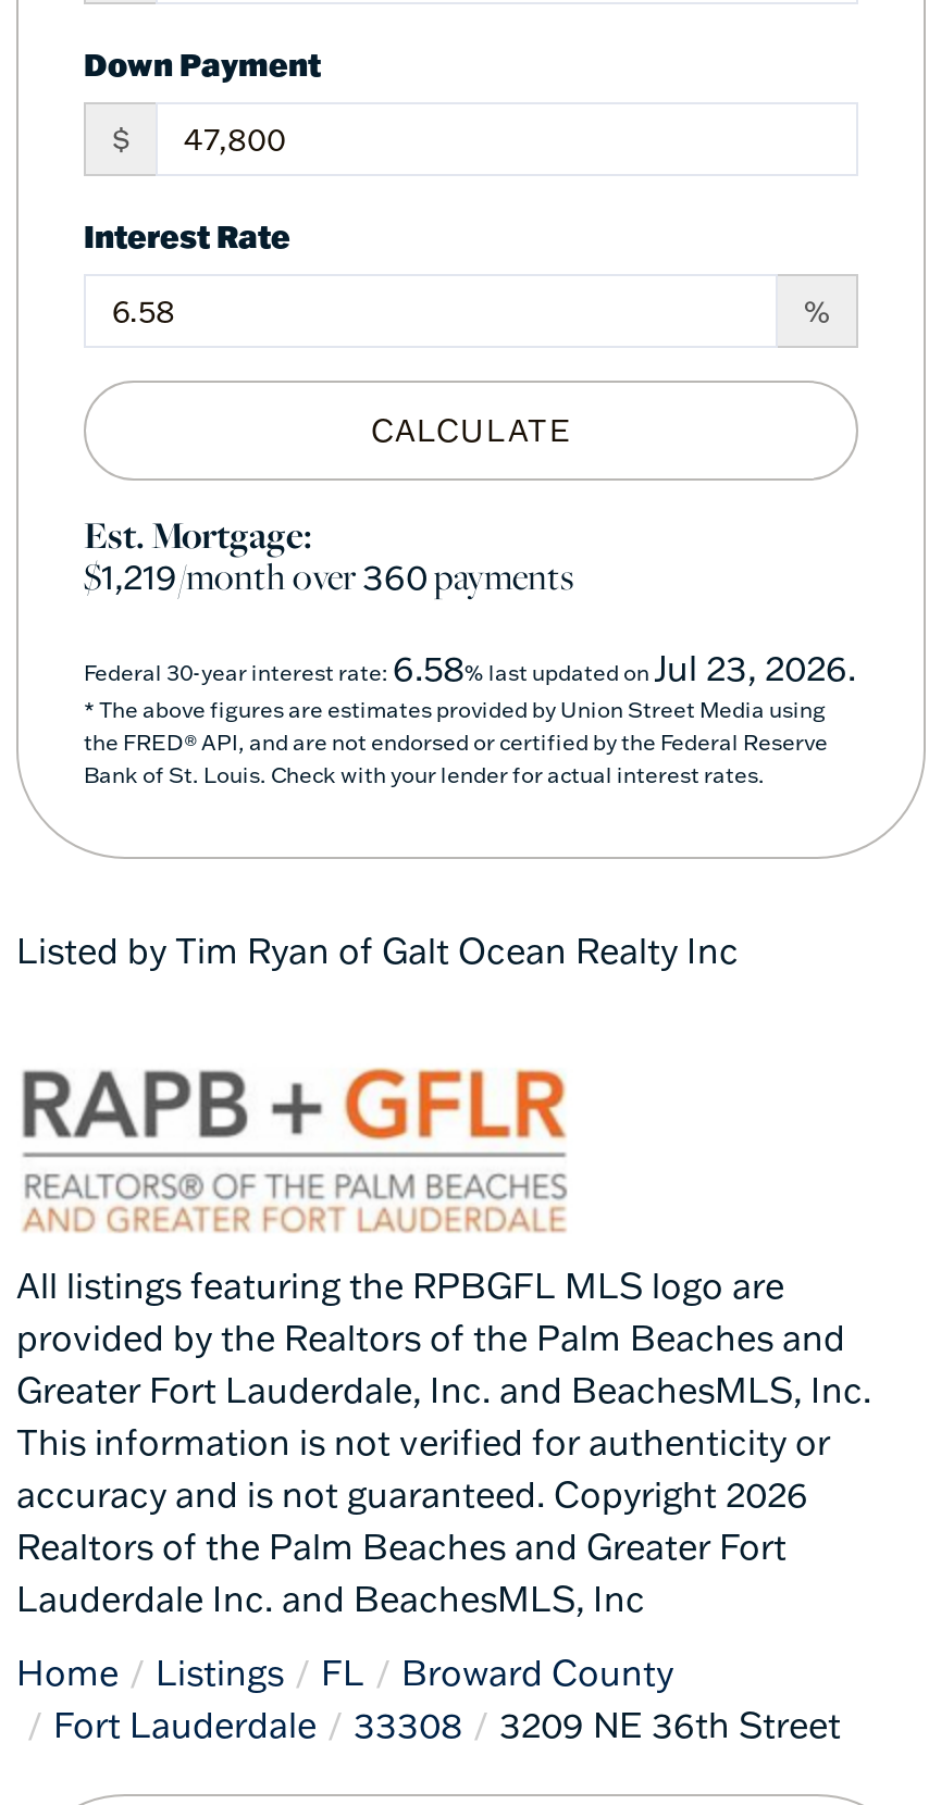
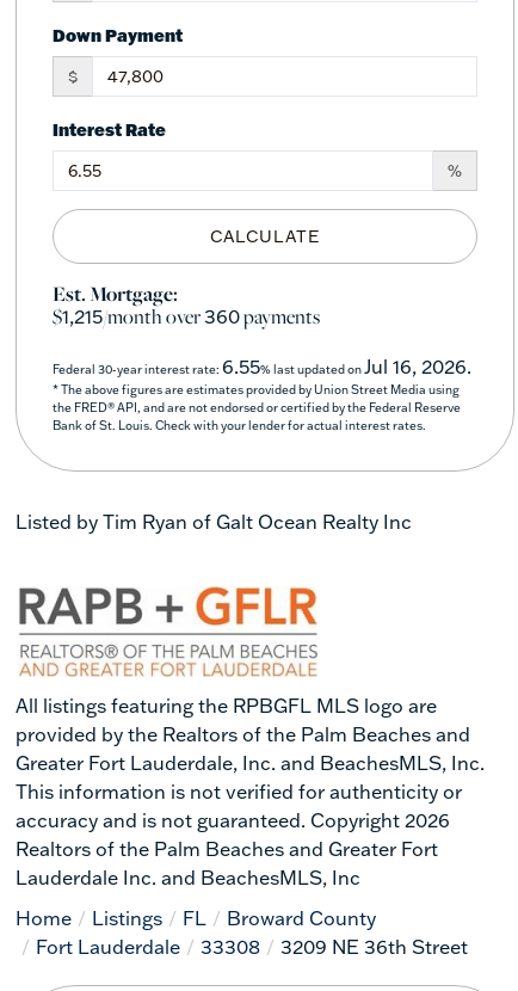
[84,550,573,602] $1,219/month over360payments -> [53,303,320,329] $1,215/month over360payments
[84,645,856,689] Federal 30-year interest rate: 6.58% last updated on Jul 23, 2026. -> [53,354,471,378] Federal 30-year interest rate: 6.55% last updated on Jul 16, 2026.

